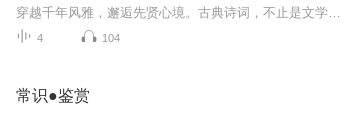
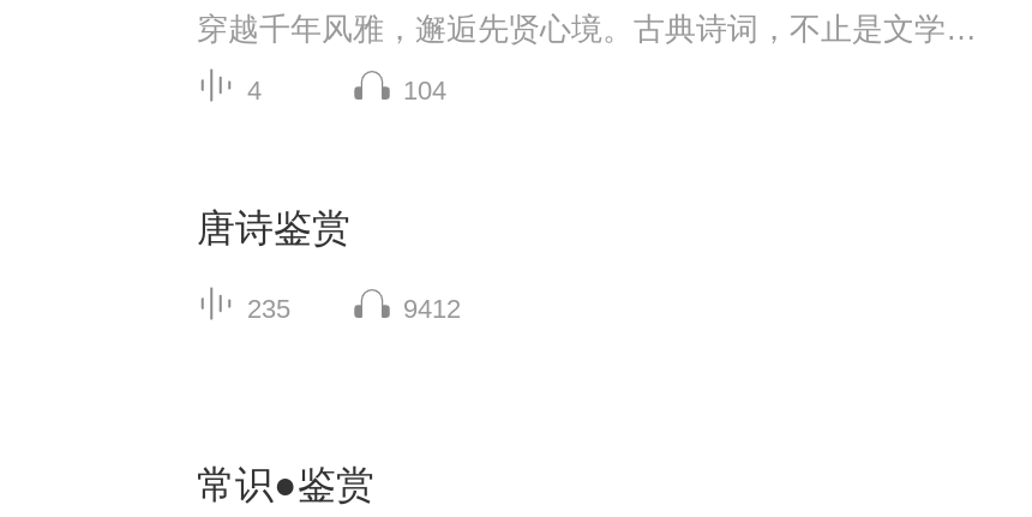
none -> [197,207,461,322] 唐诗鉴赏 | 235 | 9412

